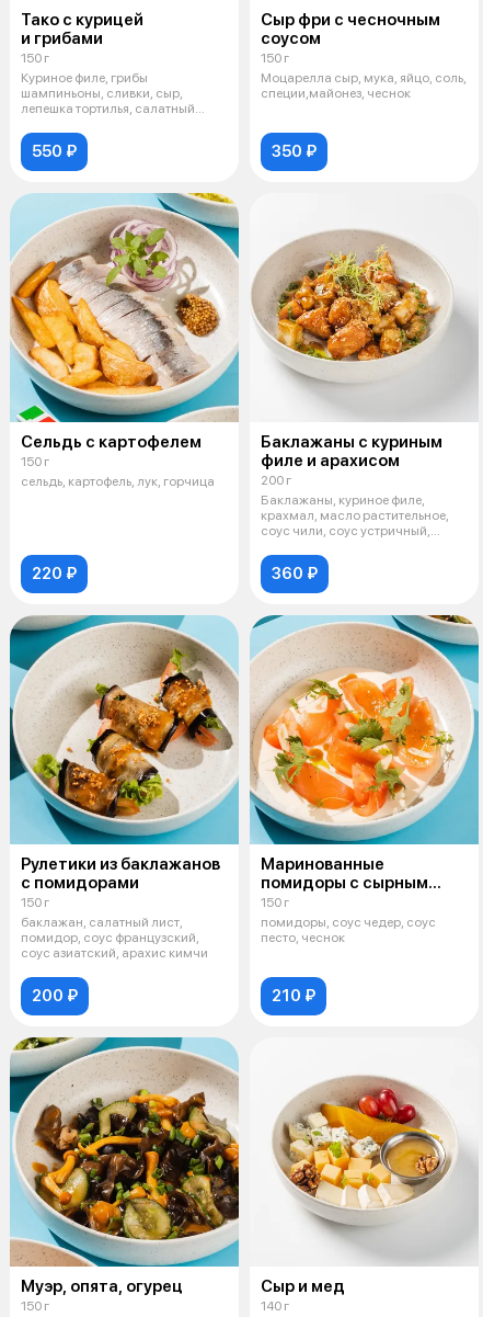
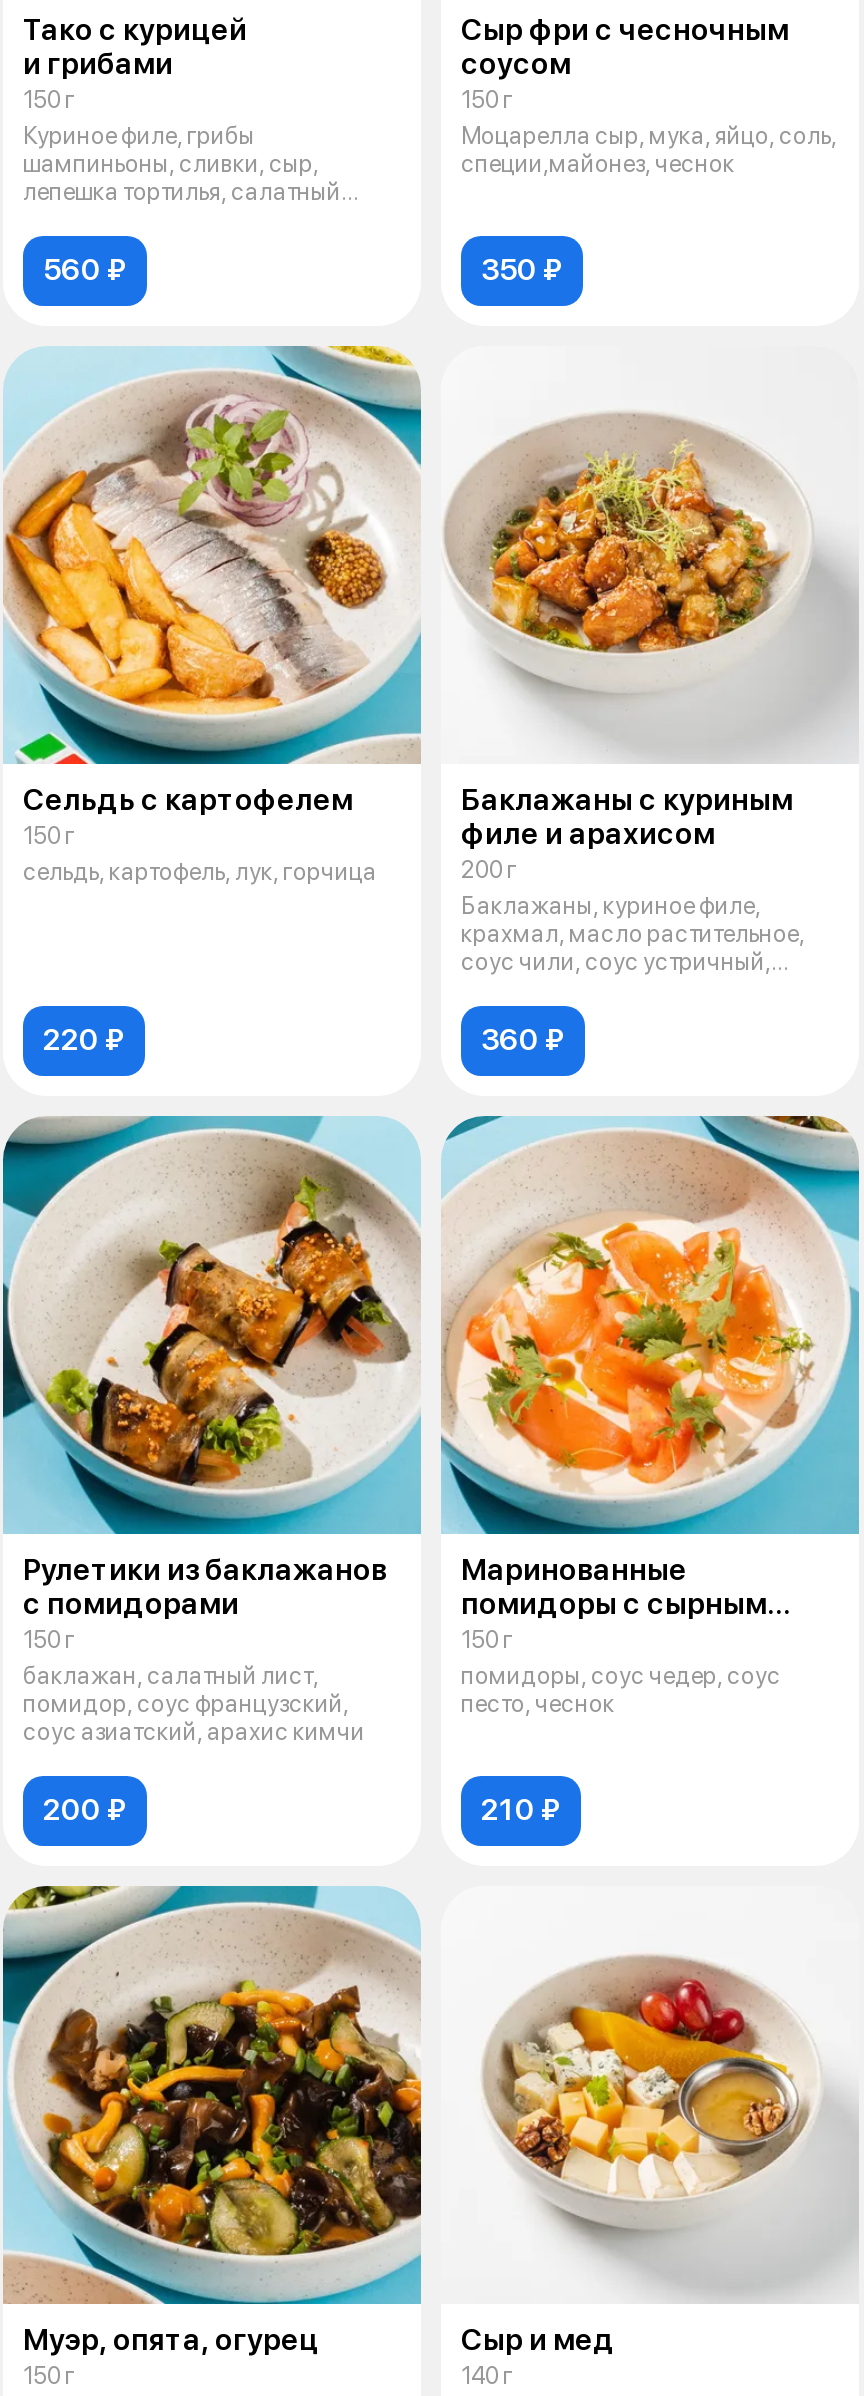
[32,141,77,161] 550 ₽ -> [43,252,127,288] 560 ₽

